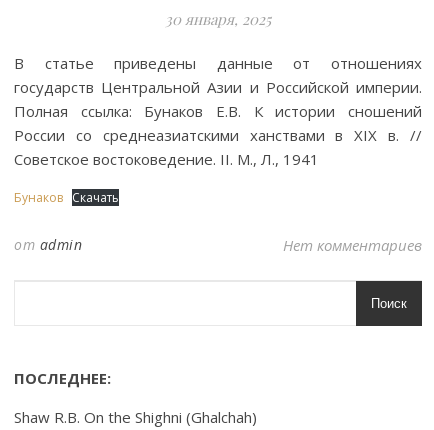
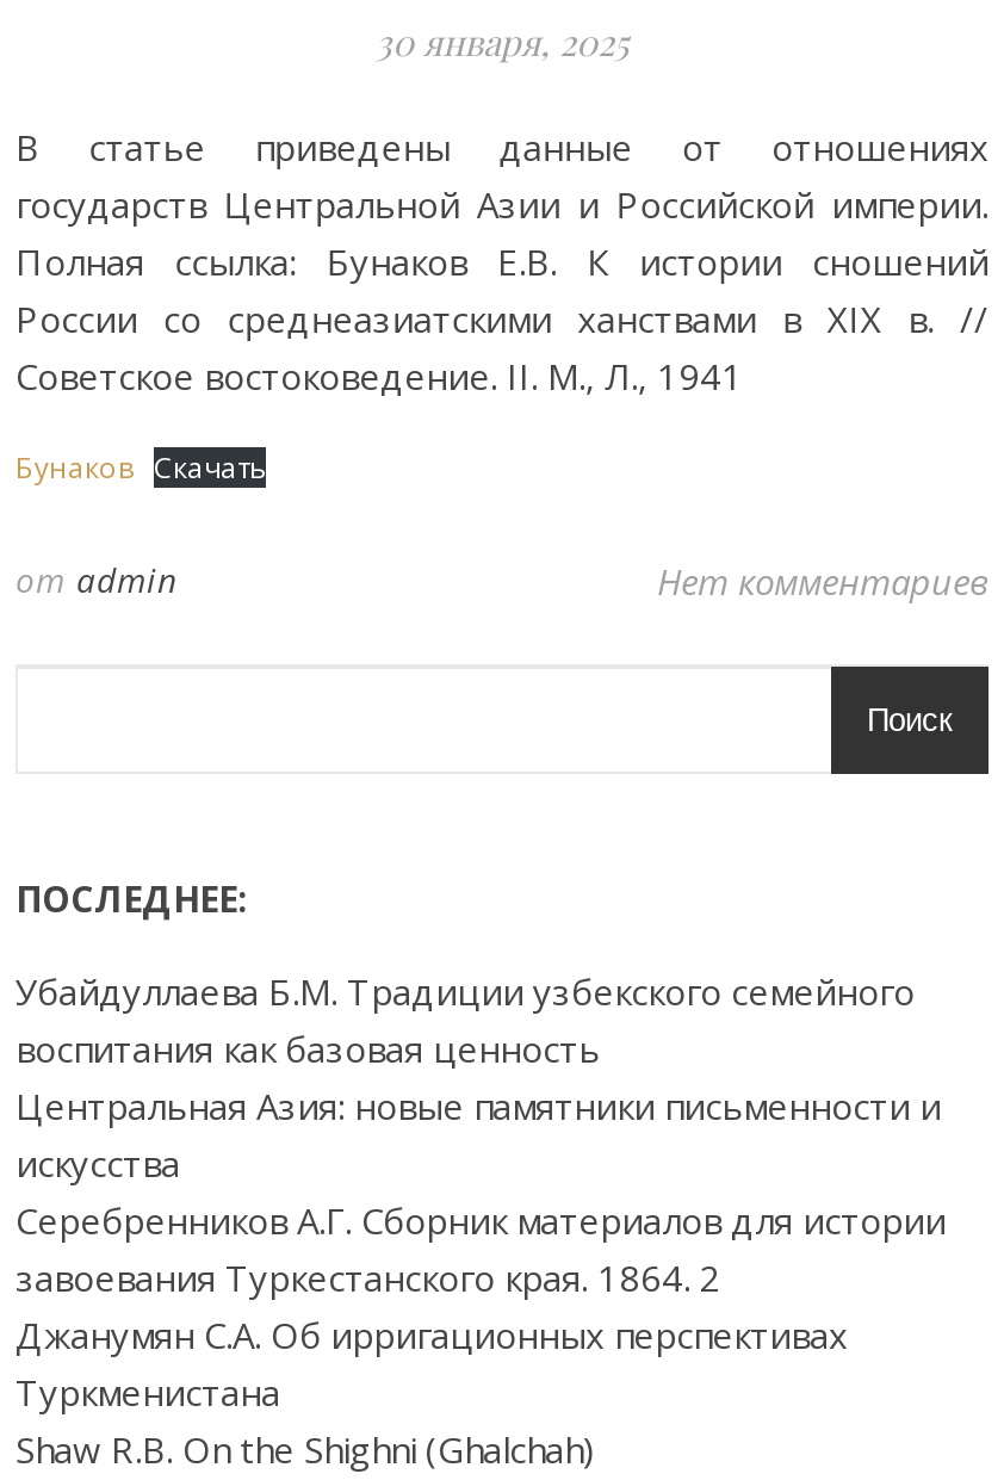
none -> [16,967,946,1416] Убайдуллаева Б.М. Традиции узбекского семейного | воспитания как базовая ценность | Центральная Азия: новые памятники письменности и | искусства | Серебренников А.Г. Сборник материалов для истории | завоевания Туркестанского края. 1864. 2 | Джанумян С.А. Об ирригационных перспективах | Туркменистана

